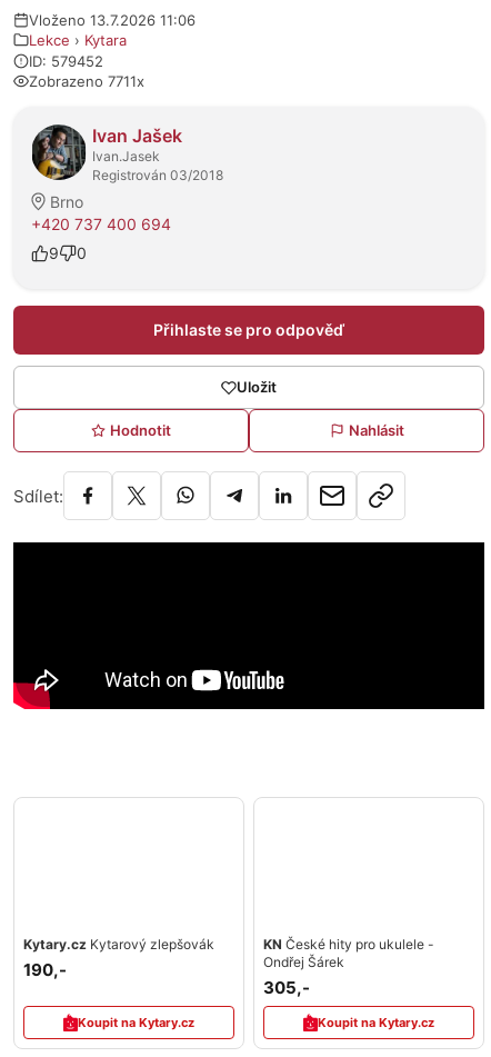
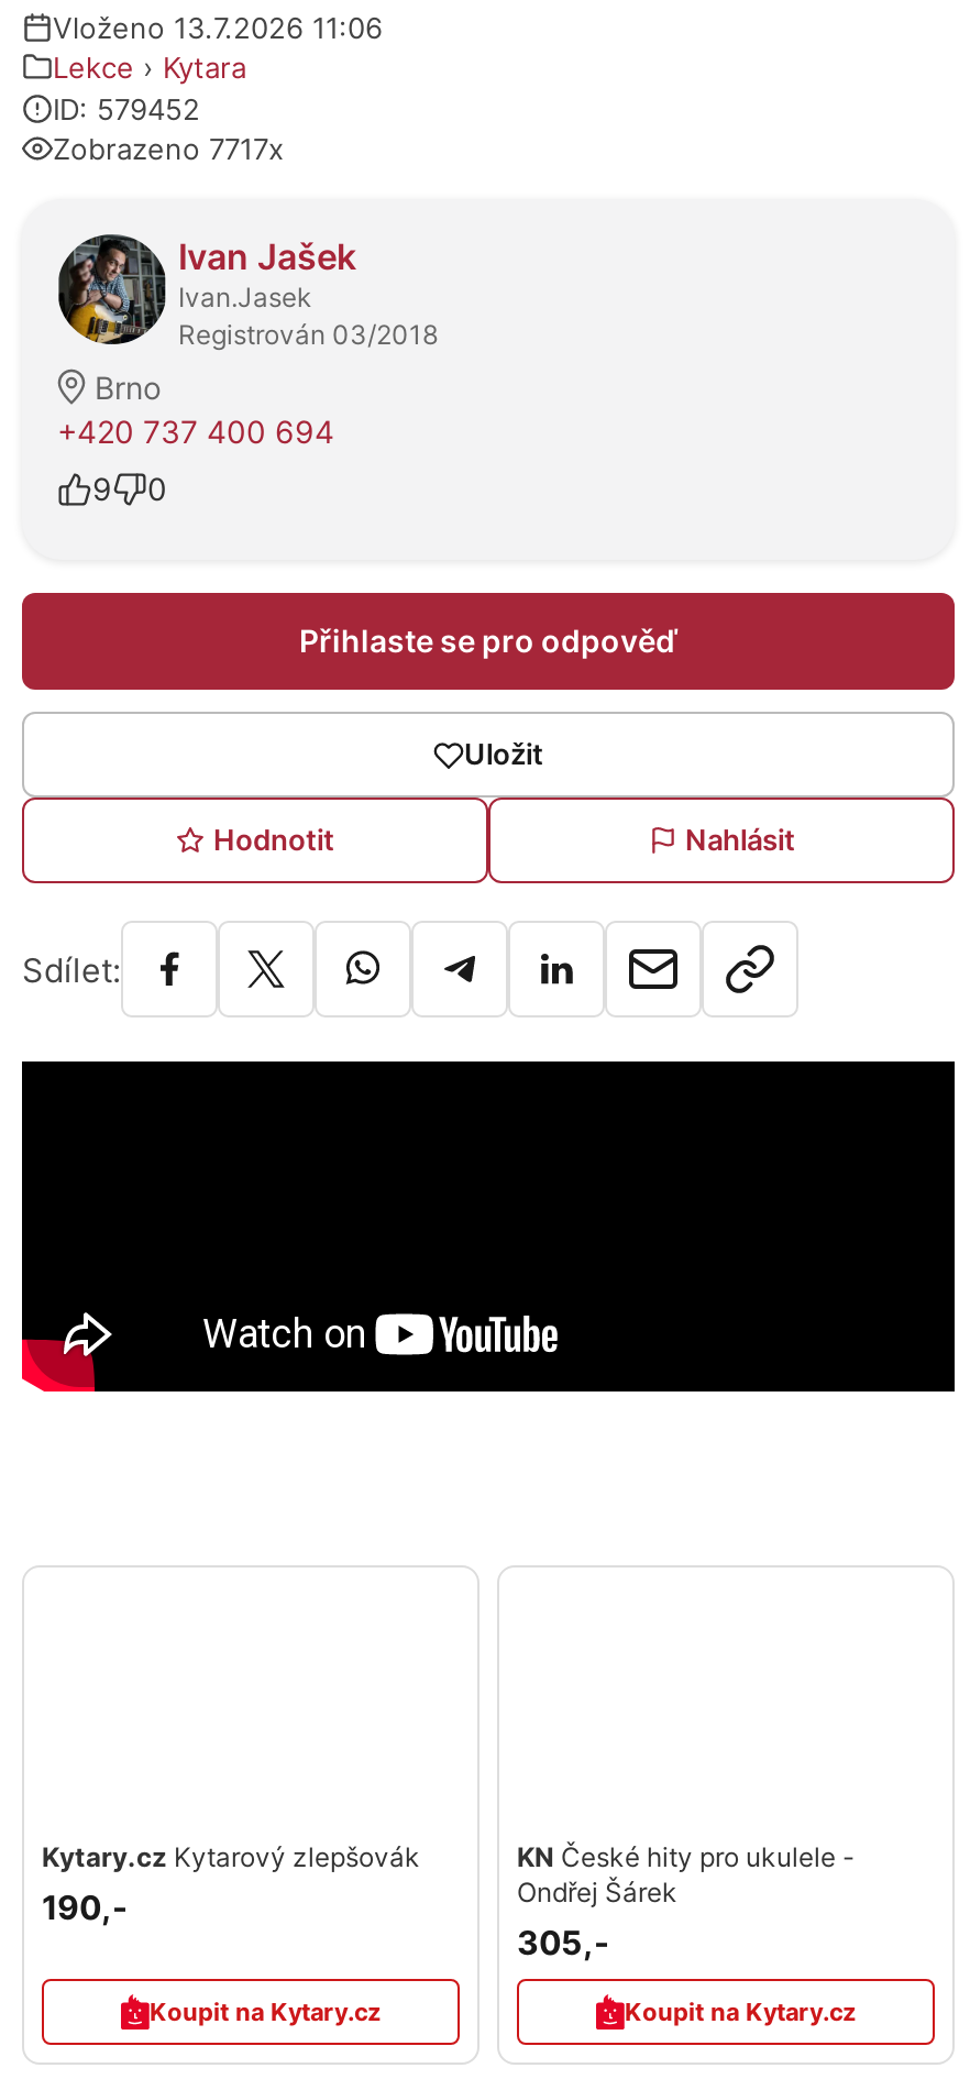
[29,72,144,90] Zobrazeno 7711x -> [53,131,284,166] Zobrazeno 7717x

